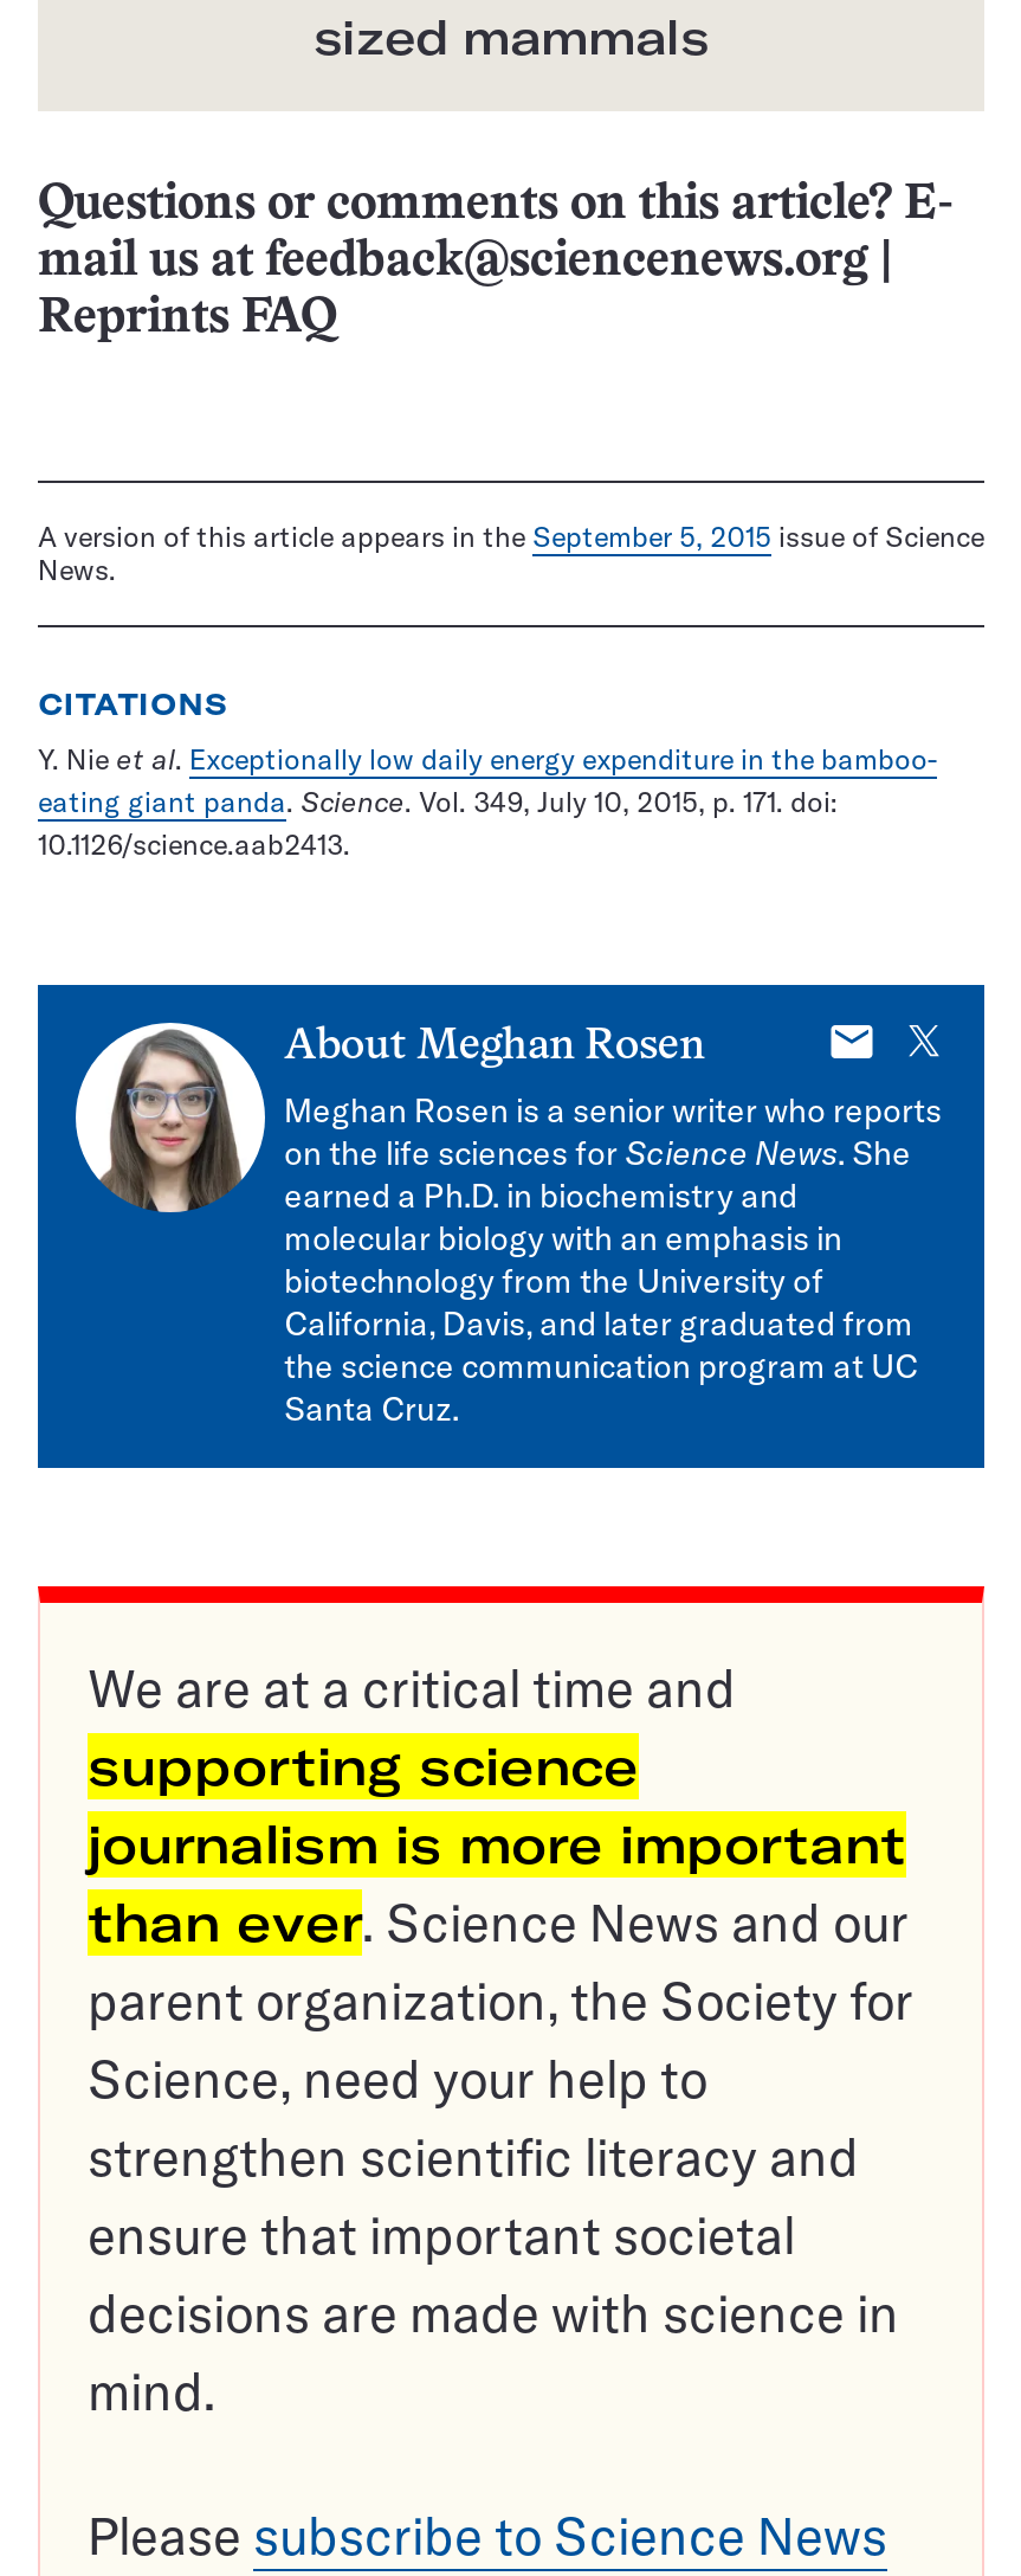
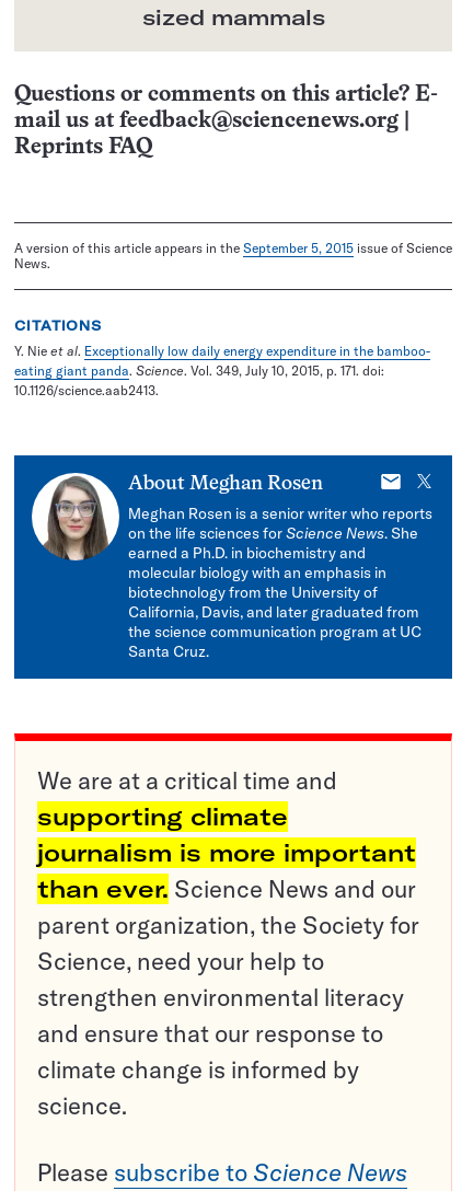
[88,1733,639,1799] supporting science -> [37,801,288,832] supporting climate
[88,2124,899,2424] strengthen scientific literacy and | ensure that important societal | decisions are made with science in | mind. -> [37,982,404,1121] strengthen environmental literacy | and ensure that our response to | climate change is informed by | science.

